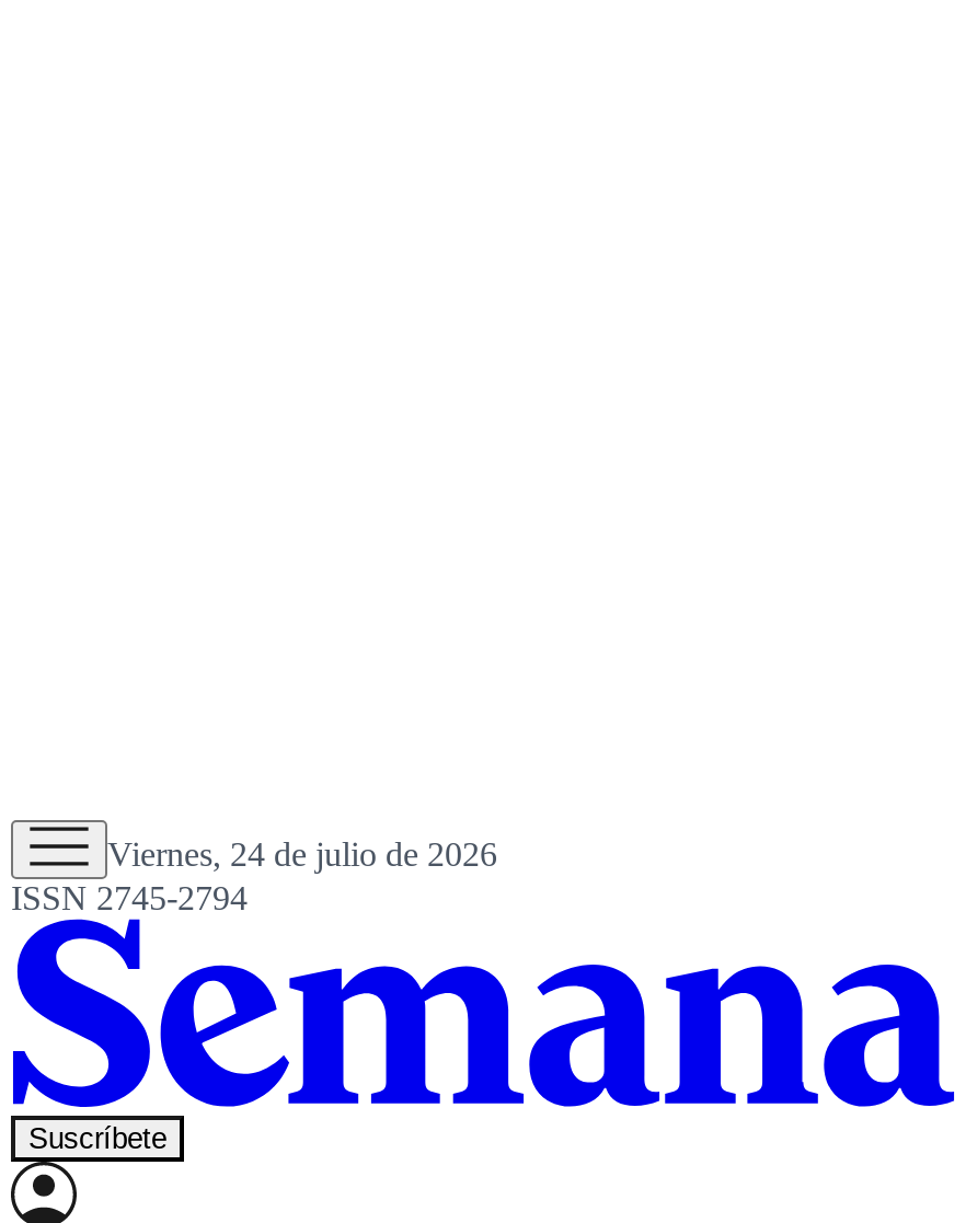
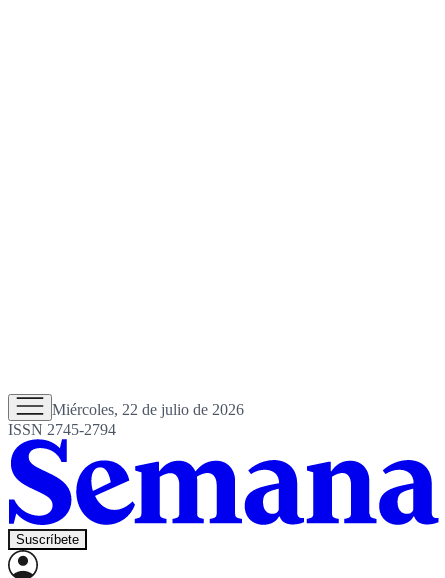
[107,835,497,873] Viernes, 24 de julio de 2026 -> [52,401,244,418] Miércoles, 22 de julio de 2026

